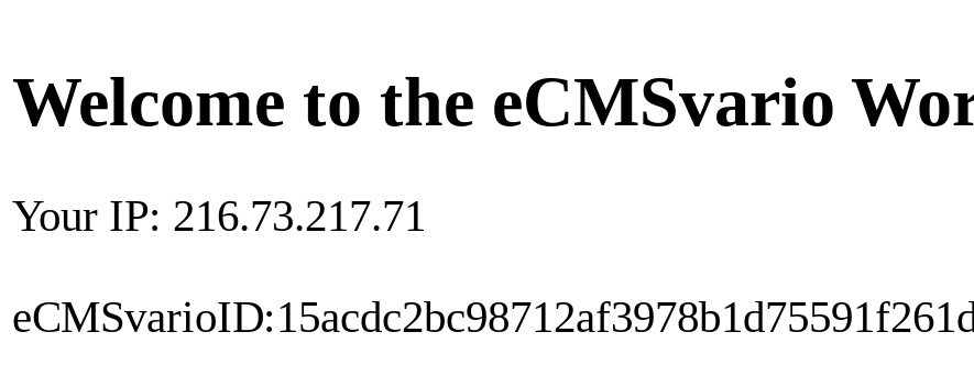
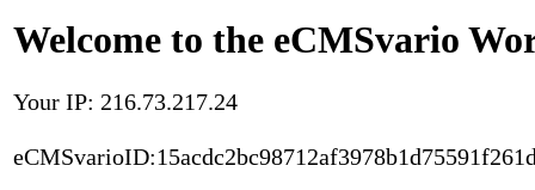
[12,191,426,239] Your IP: 216.73.217.71 -> [13,88,238,115] Your IP: 216.73.217.24

